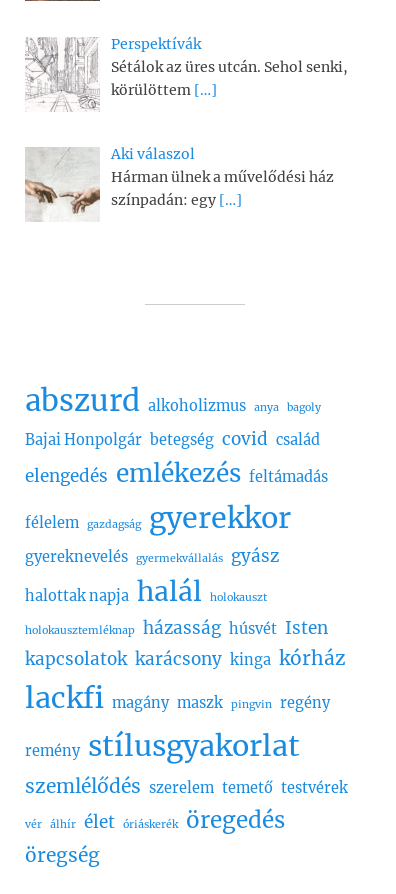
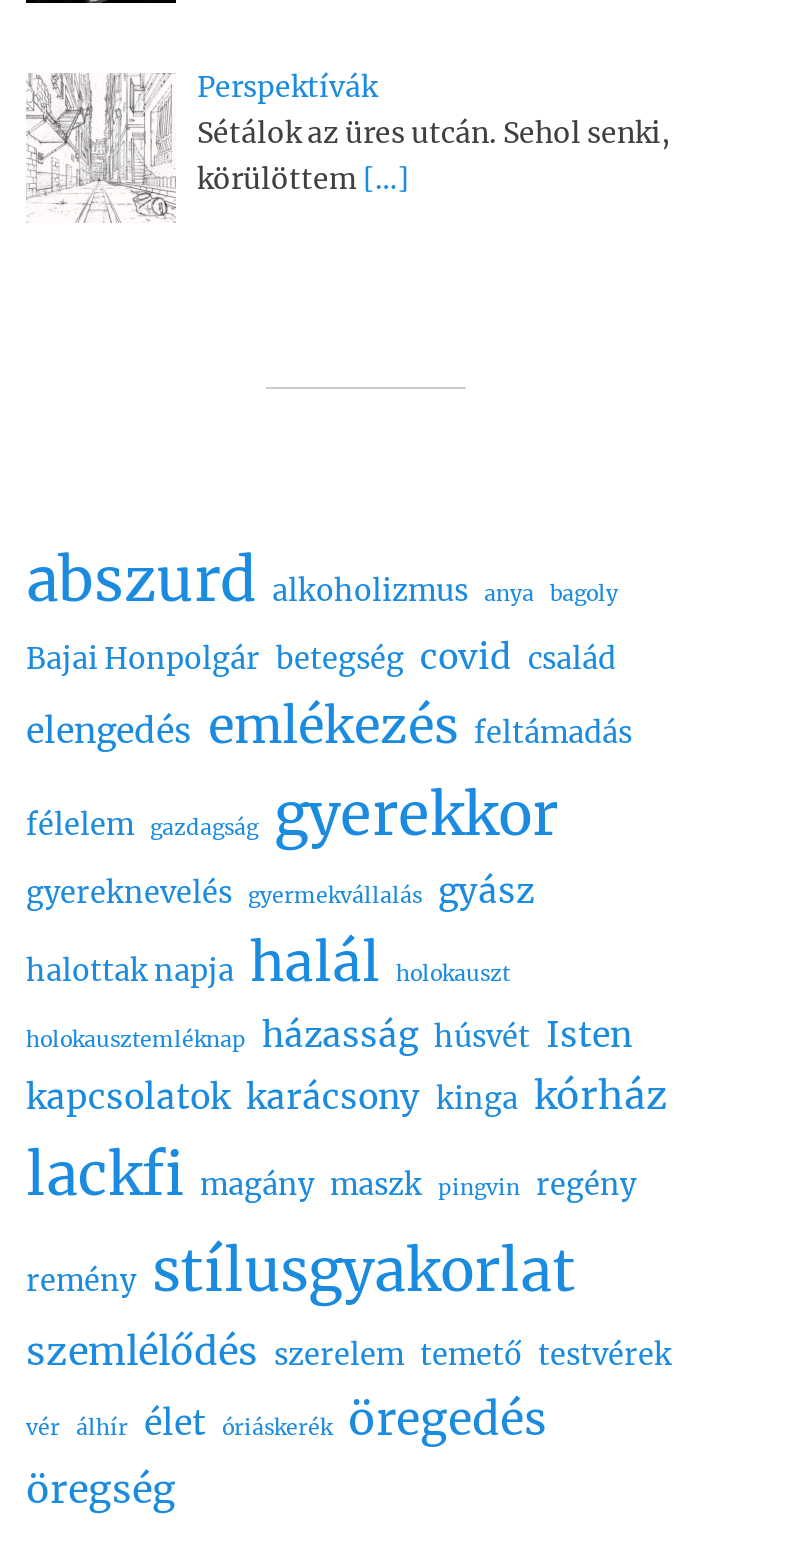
[24,145,333,222] [image] | Aki válaszol | Hárman ülnek a művelődési ház | színpadán: egy […] -> none

